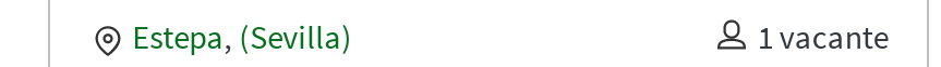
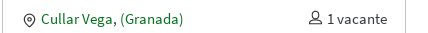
[132,17,352,58] Estepa, (Sevilla) -> [41,9,184,28] Cullar Vega, (Granada)

